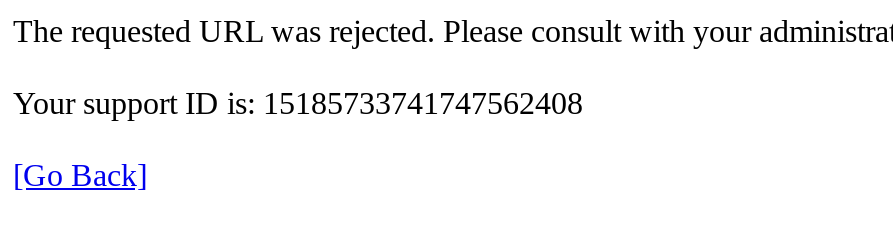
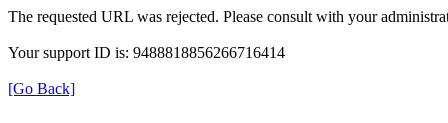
[13,86,583,120] Your support ID is: 15185733741747562408 -> [8,44,285,61] Your support ID is: 9488818856266716414

